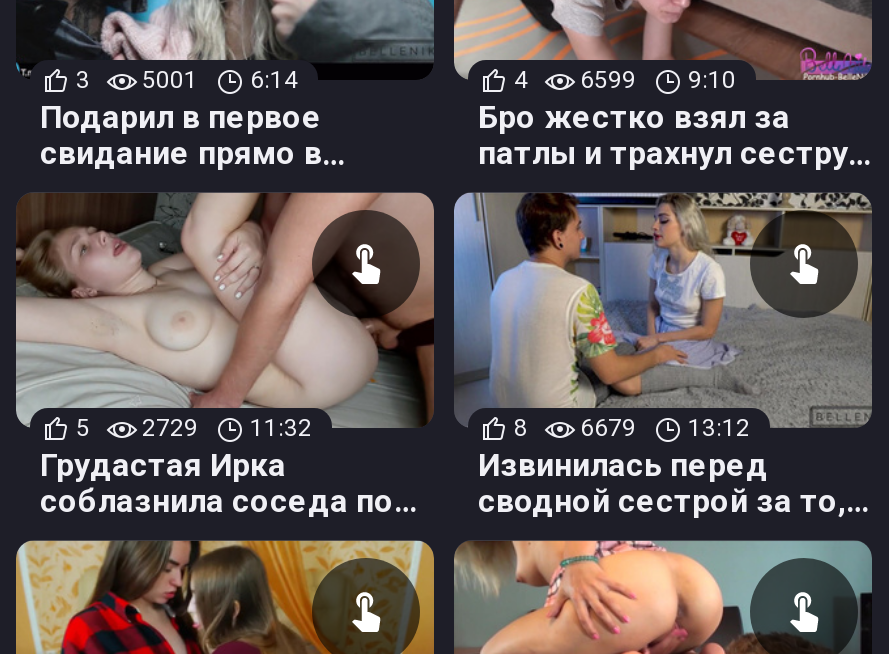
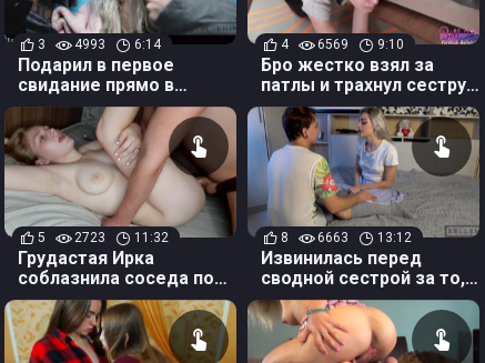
[76,66,298,94] 3 5001 6:14 -> [38,37,161,52] 3 4993 6:14
[514,66,736,94] 4 6599 9:10 -> [281,37,404,52] 4 6569 9:10
[76,414,312,442] 5 2729 11:32 -> [38,230,169,245] 5 2723 11:32
[514,414,750,442] 8 6679 13:12 -> [281,230,412,245] 8 6663 13:12

